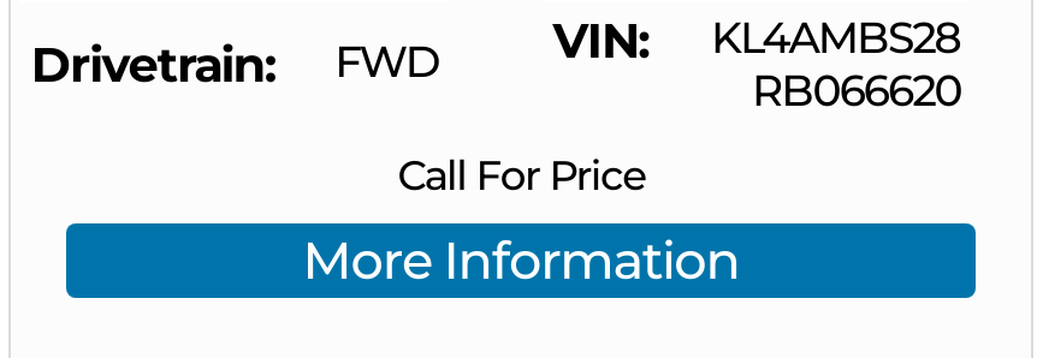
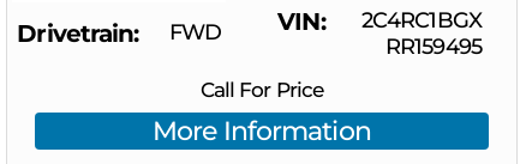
[711,11,961,116] KL4AMBS28 | RB066620 -> [361,7,481,60] 2C4RC1BGX | RR159495

